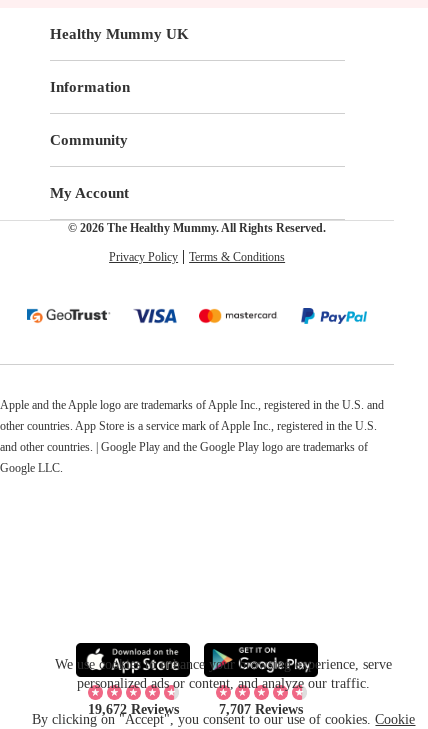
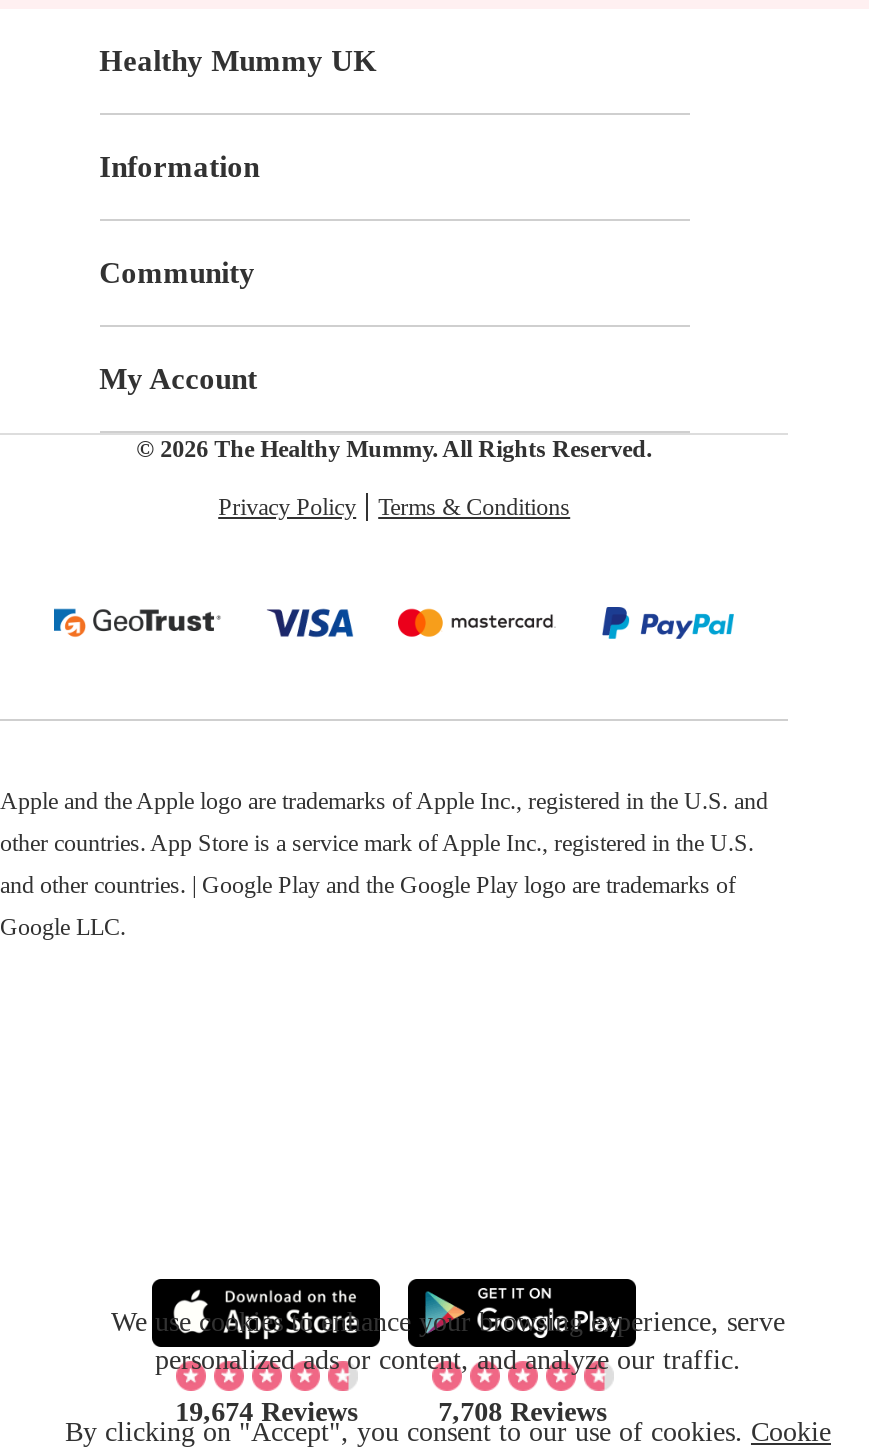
[88,702,179,717] 19,672 Reviews -> [175,1396,357,1426] 19,674 Reviews
[219,702,303,717] 7,707 Reviews -> [438,1396,606,1426] 7,708 Reviews

